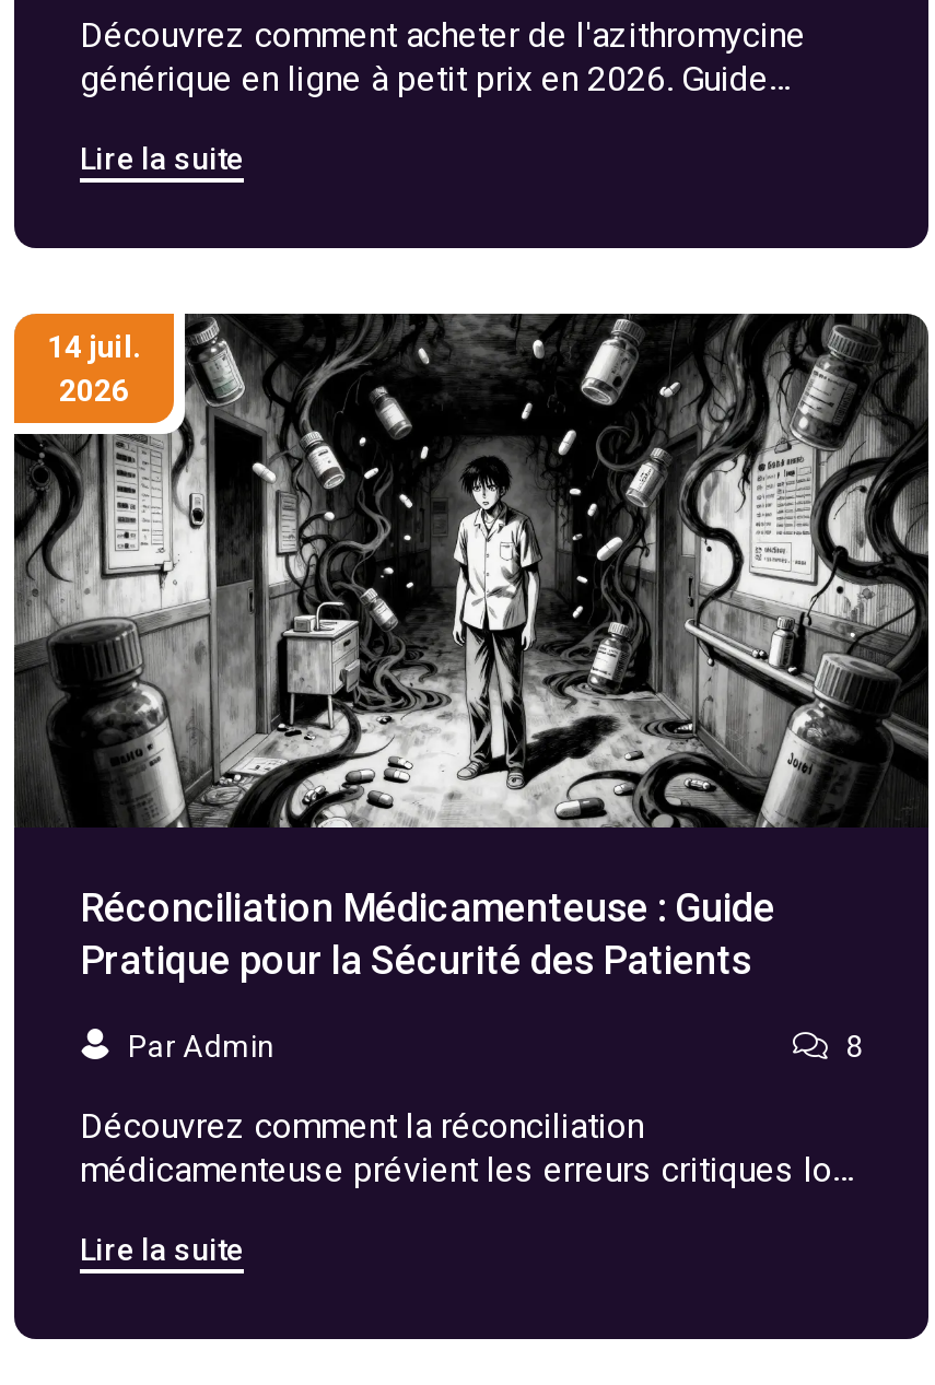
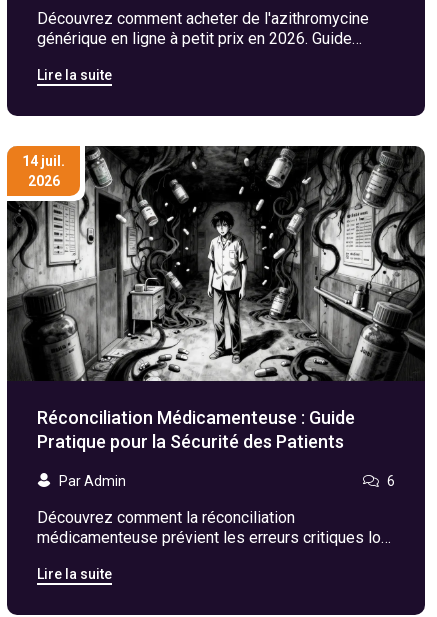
[839,1029,863,1064] 8 -> [384,473,395,489] 6

